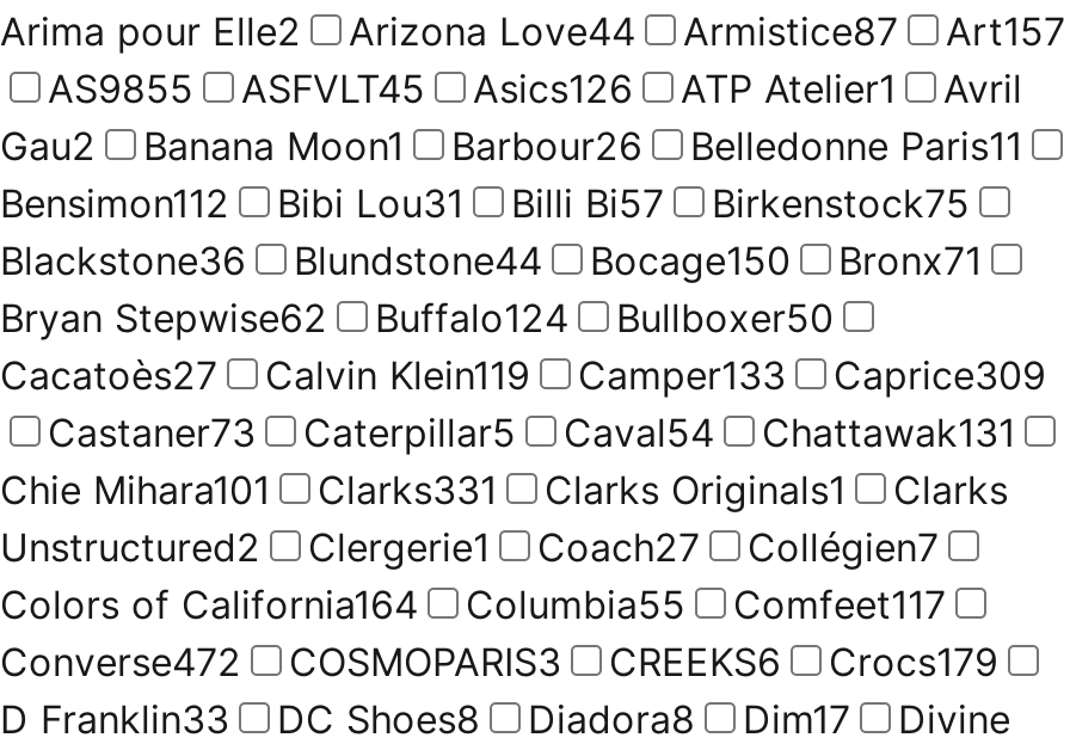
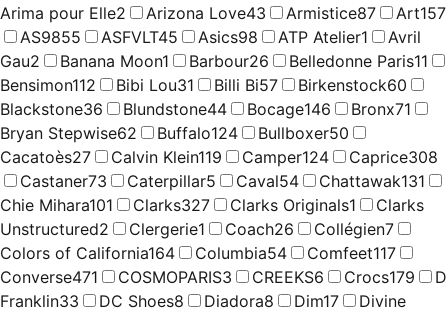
[0,7,1065,55] Arima pour Elle2 Arizona Love44 Armistice87 Art157 -> [0,3,446,23] Arima pour Elle2 Arizona Love43 Armistice87 Art157
[48,64,1022,112] AS9855 ASFVLT45 Asics126 ATP Atelier1 Avril -> [20,27,421,47] AS9855 ASFVLT45 Asics98 ATP Atelier1 Avril
[0,179,970,227] Bensimon112 Bibi Lou31 Billi Bi57 Birkenstock75 -> [0,75,407,95] Bensimon112 Bibi Lou31 Billi Bi57 Birkenstock60
[0,236,982,284] Blackstone36 Blundstone44 Bocage150 Bronx71 -> [0,99,411,119] Blackstone36 Blundstone44 Bocage146 Bronx71
[578,351,786,399] Camper133 -> [242,147,329,167] Camper124
[834,351,1046,399] Caprice309 -> [349,147,438,167] Caprice308
[0,466,1008,513] Chie Mihara101 Clarks331 Clarks Originals1 Clarks -> [0,195,424,215] Chie Mihara101 Clarks327 Clarks Originals1 Clarks
[0,523,939,571] Unstructured2 Clergerie1 Coach27 Collégien7 -> [0,219,394,239] Unstructured2 Clergerie1 Coach26 Collégien7
[0,580,946,628] Colors of California164 Columbia55 Comfeet117 -> [0,243,396,263] Colors of California164 Columbia54 Comfeet117
[0,637,241,685] Converse472 -> [0,267,98,287] Converse471

